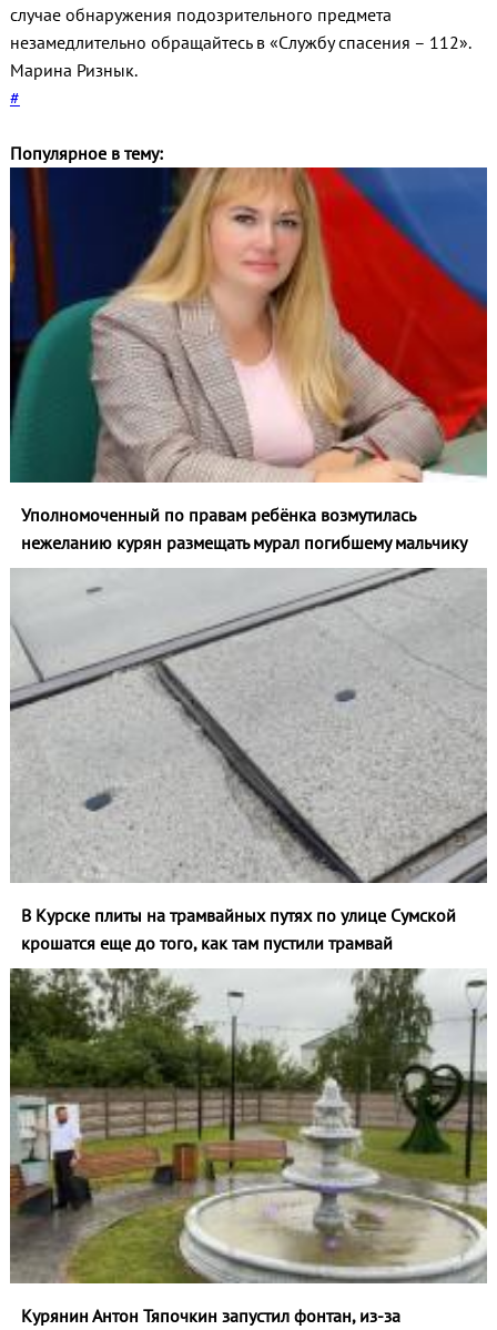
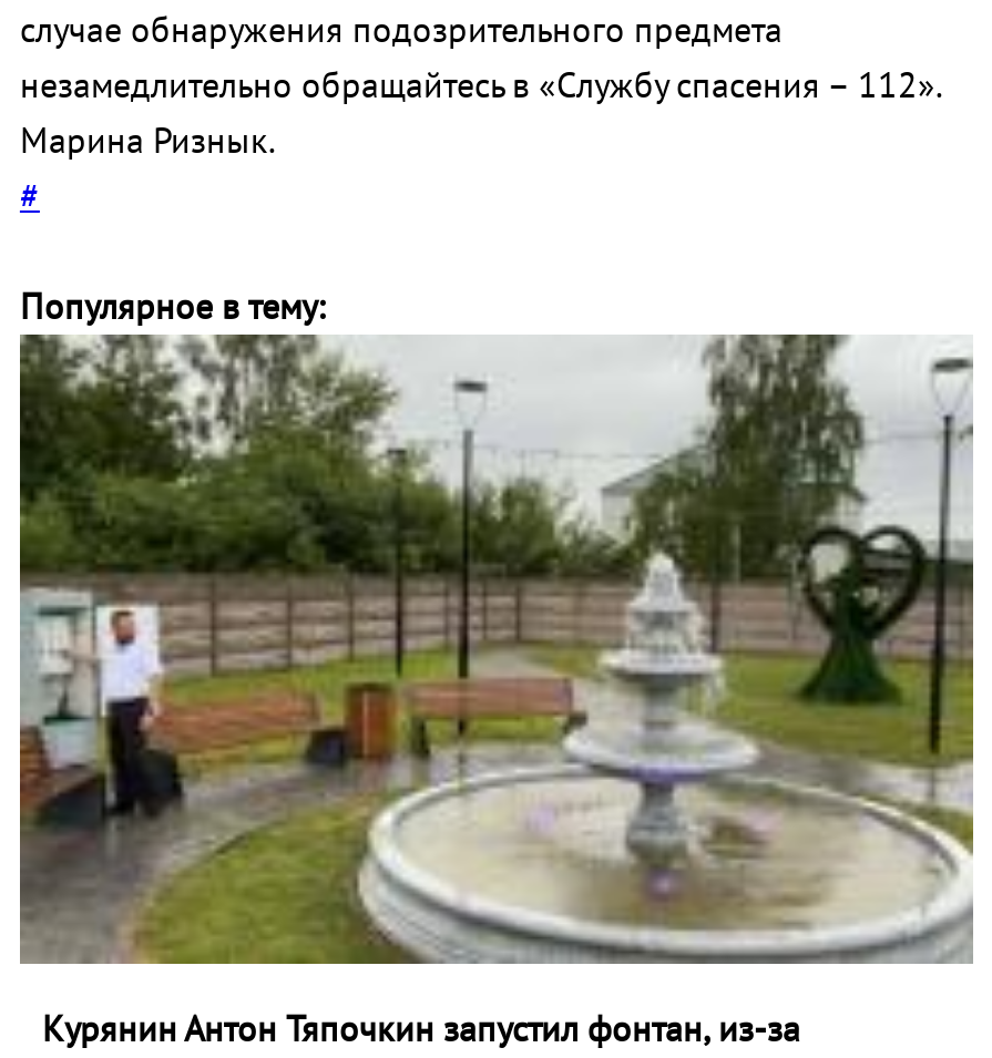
[9,166,488,554] [image] | Уполномоченный по правам ребёнка возмутилась | нежеланию курян размещать мурал погибшему мальчику -> none
[9,567,488,954] [image] | В Курске плиты на трамвайных путях по улице Сумской | крошатся еще до того, как там пустили трамвай -> none

